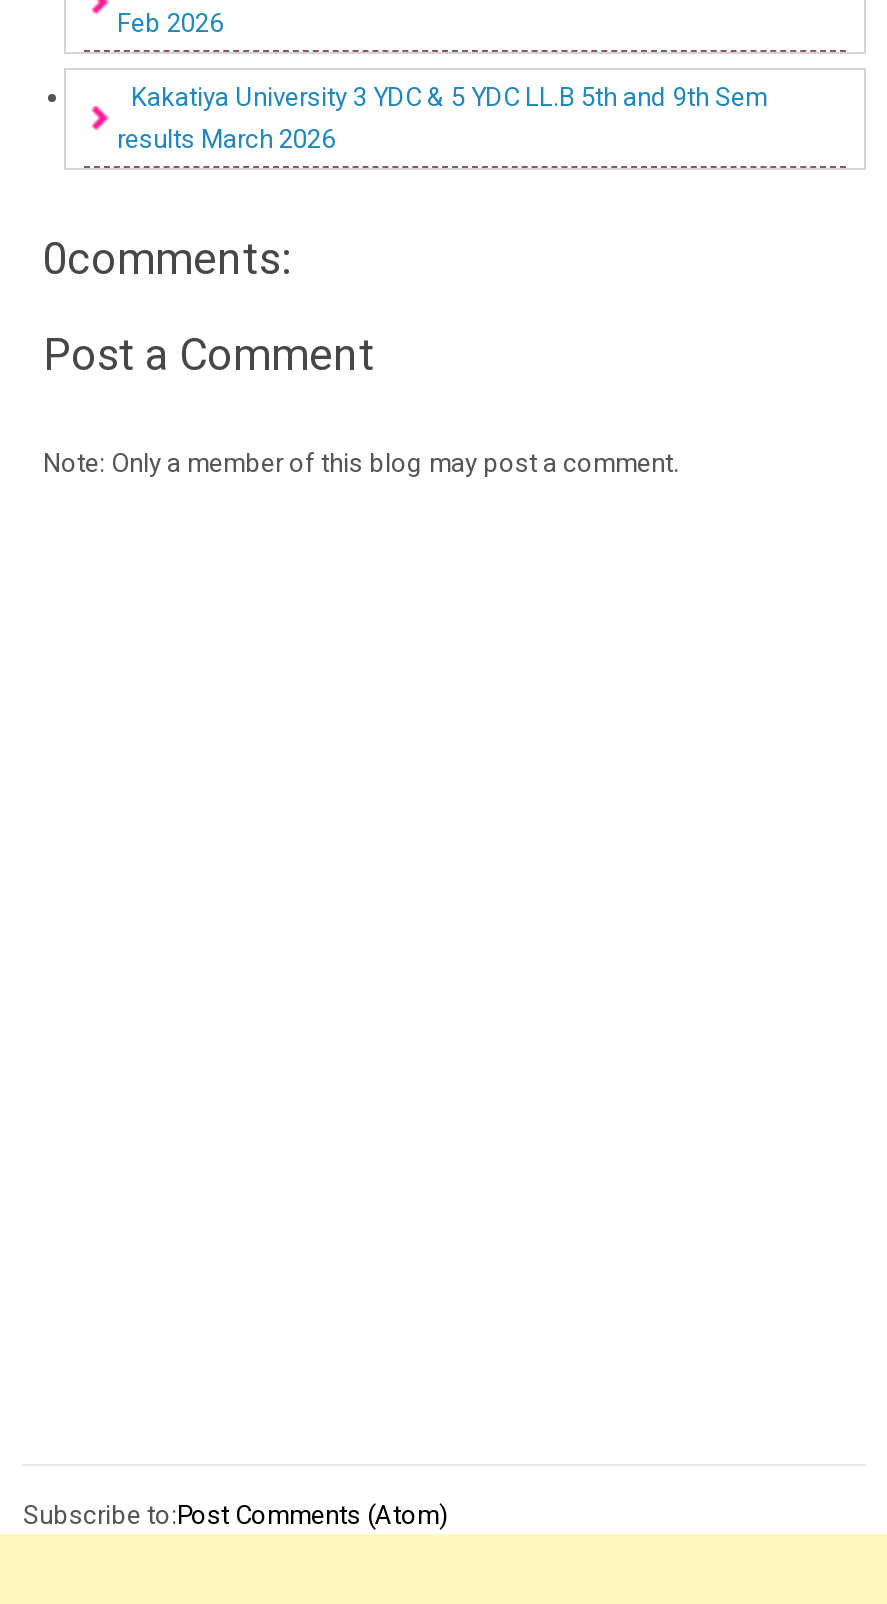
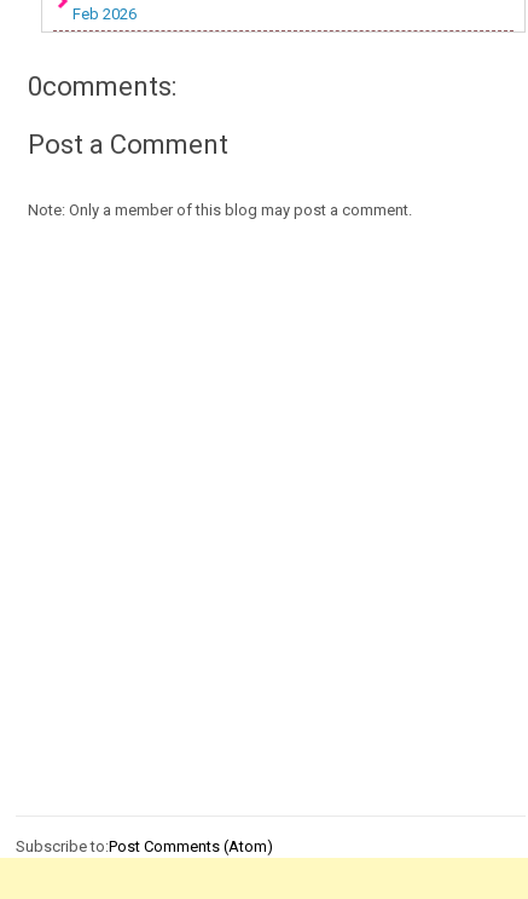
[117,82,767,154] Kakatiya University 3 YDC & 5 YDC LL.B 5th and 9th Sem | results March 2026 -> none

